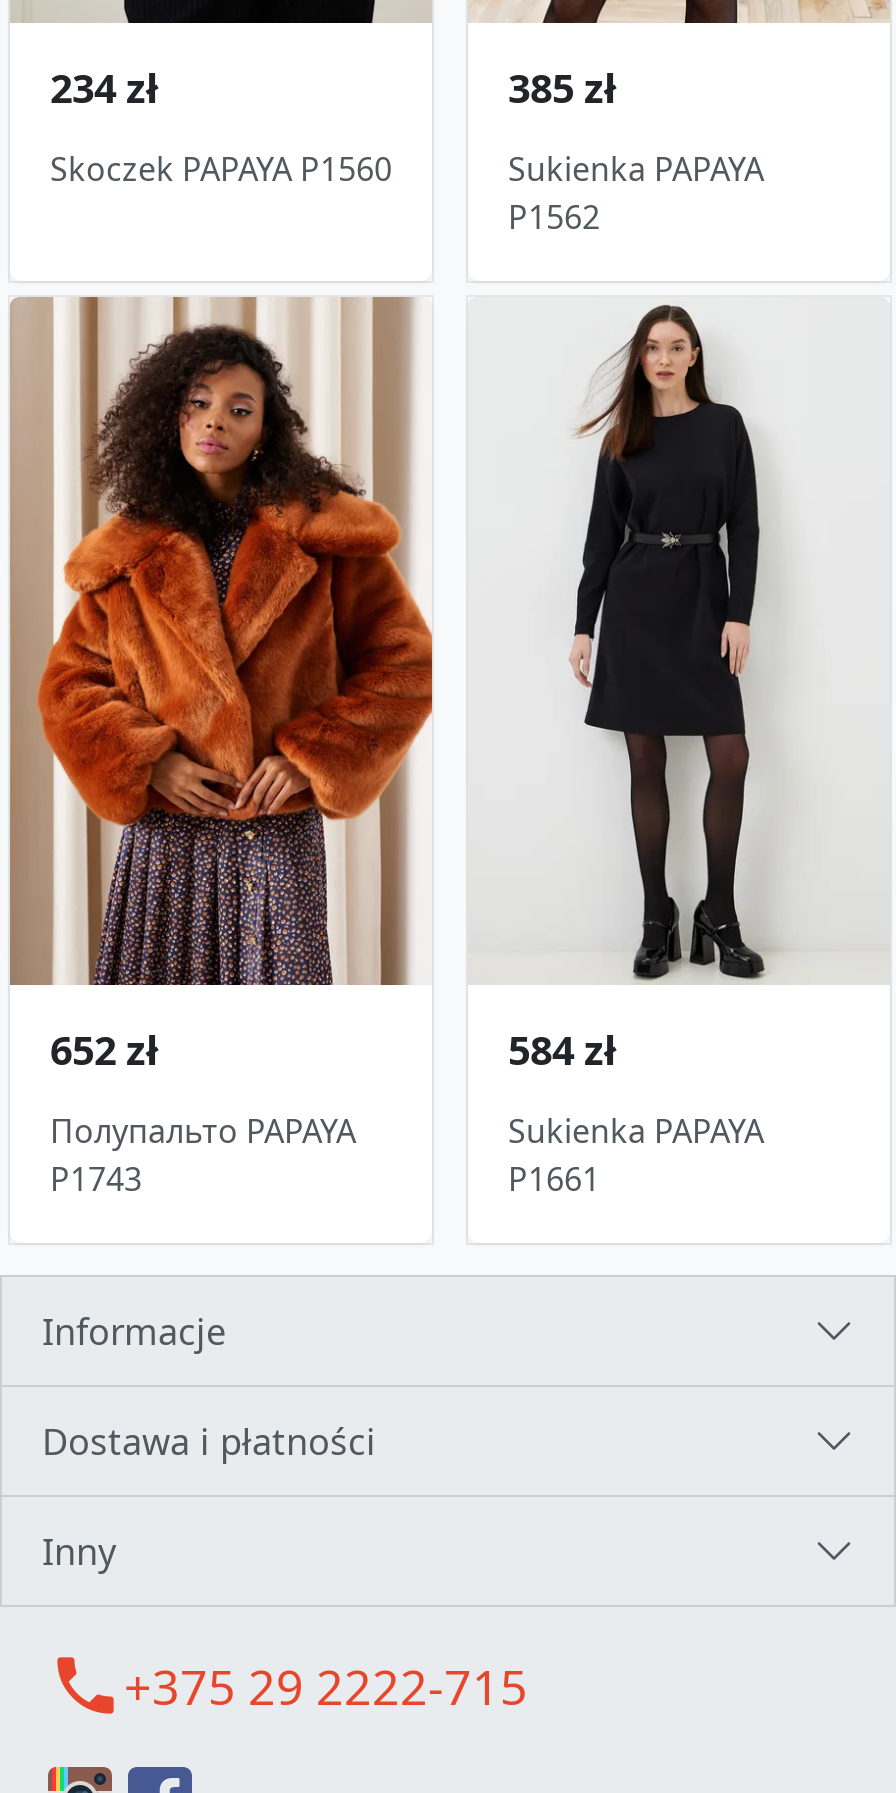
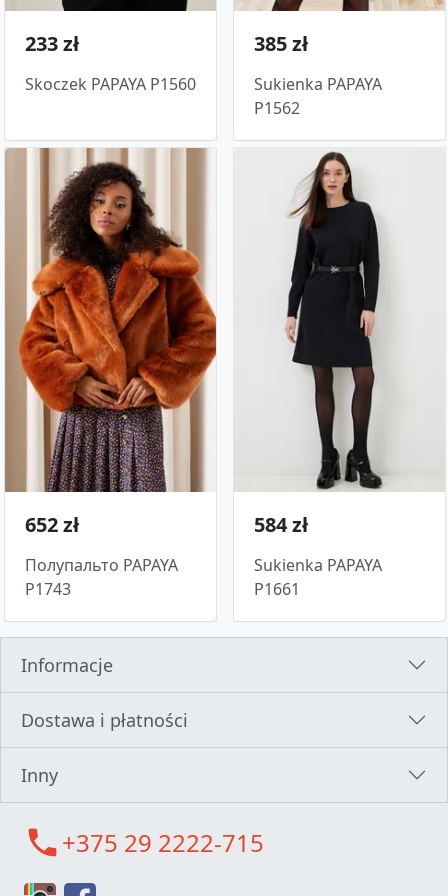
[50,60,158,114] 234 zł -> [25,30,79,57] 233 zł

